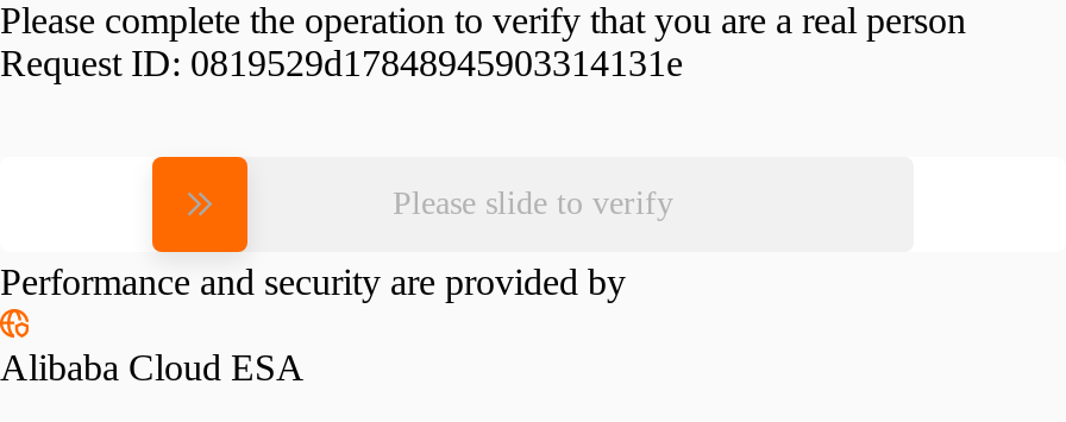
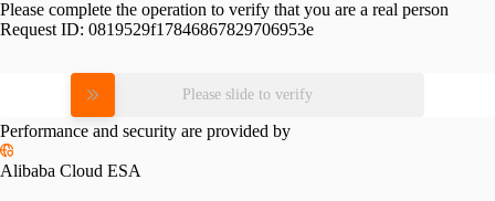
[0,43,683,83] Request ID: 0819529d17848945903314131e -> [0,20,314,39] Request ID: 0819529f17846867829706953e

